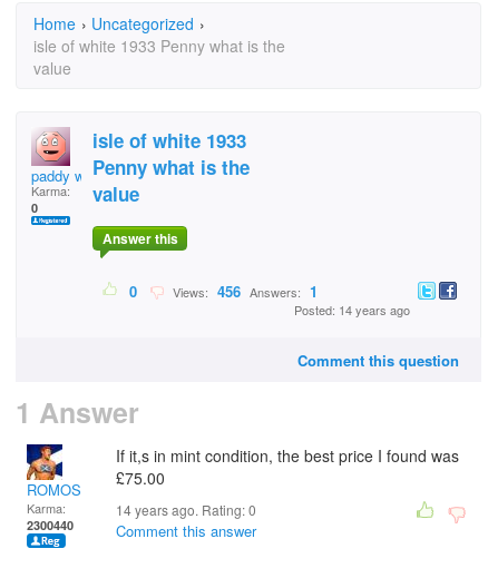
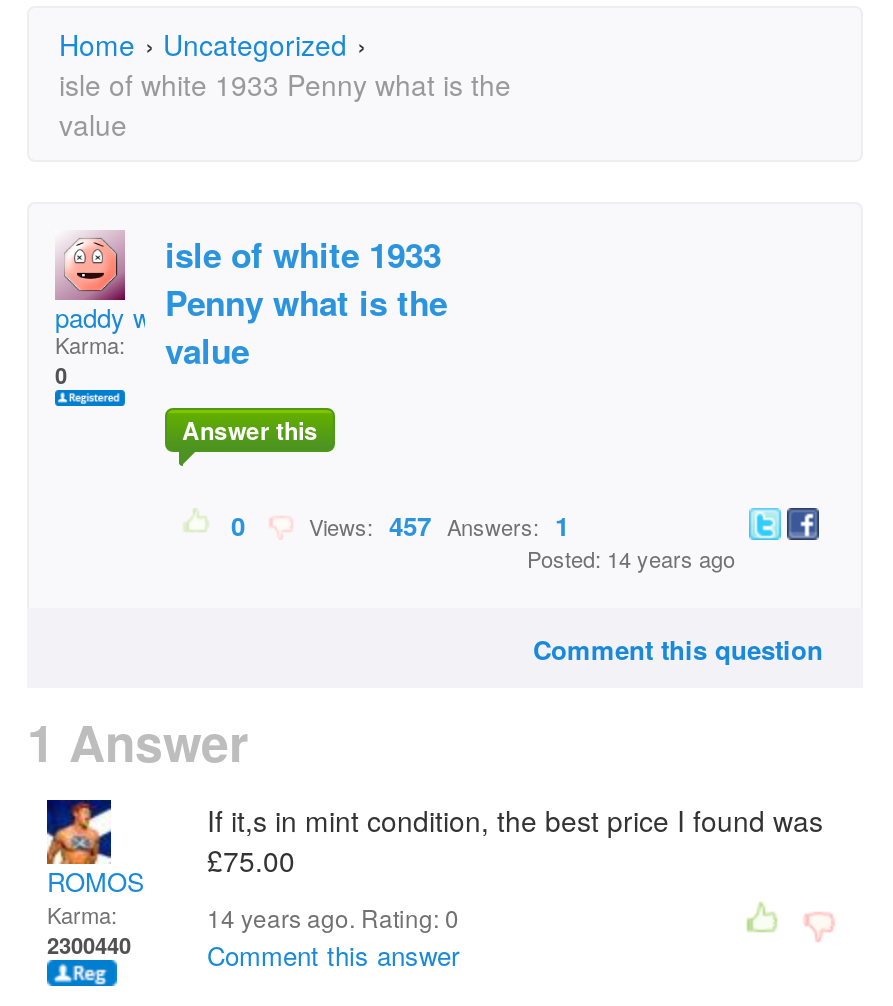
[166,281,318,302] Views: 456 Answers: 1 -> [297,506,569,544] Views: 457 Answers: 1

